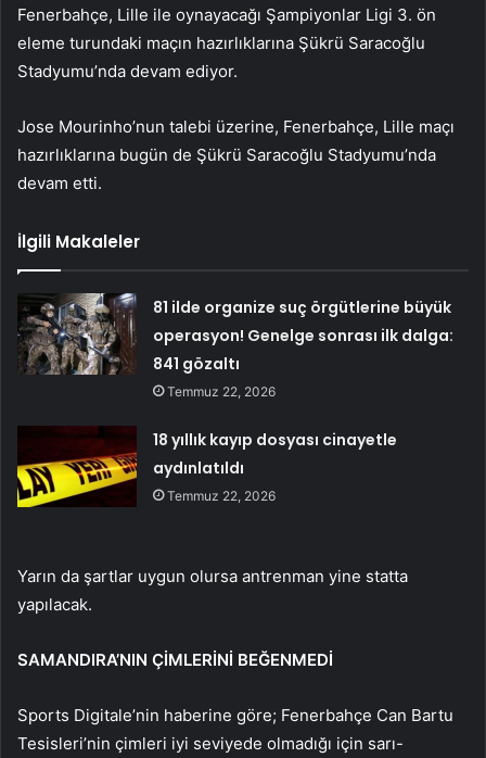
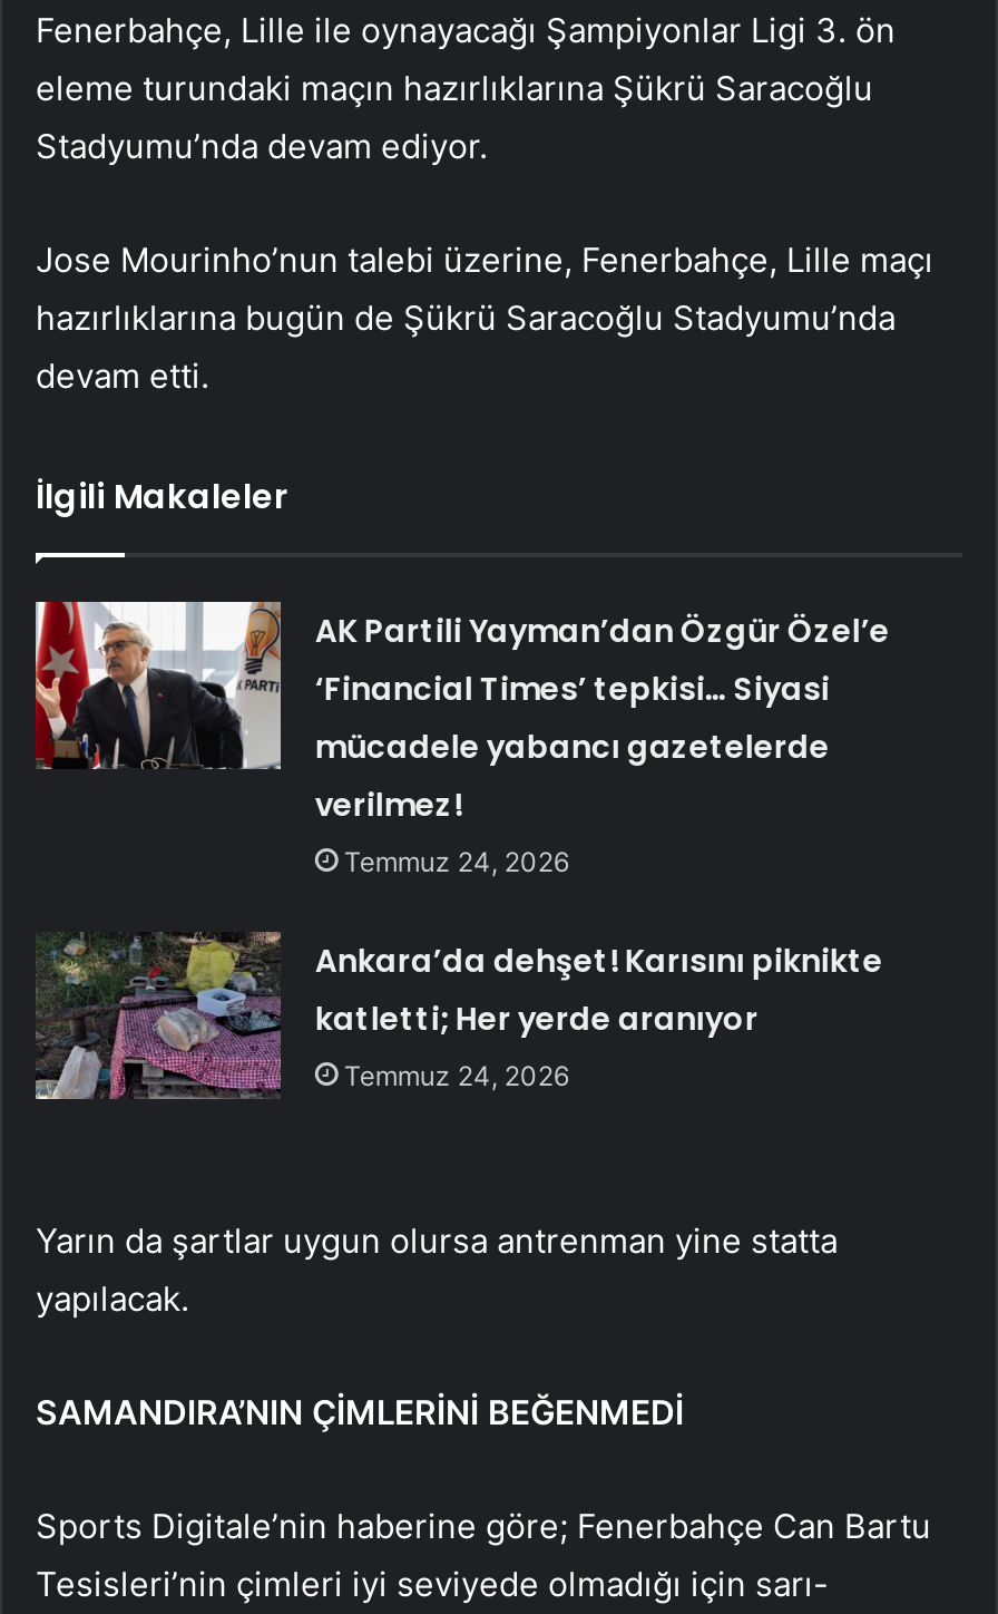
[17,292,454,400] [image] | 81 ilde organize suç örgütlerine büyük | operasyon! Genelge sonrası ilk dalga: | 841 gözaltı | Temmuz 22, 2026 -> [33,600,890,879] [image] | AK Partili Yayman’dan Özgür Özel’e | ‘Financial Times’ tepkisi… Siyasi | mücadele yabancı gazetelerde | verilmez! | Temmuz 24, 2026
[16,426,397,508] [image] | 18 yıllık kayıp dosyası cinayetle | aydınlatıldı | Temmuz 22, 2026 -> [33,930,883,1101] [image] | Ankara’da dehşet! Karısını piknikte | katletti; Her yerde aranıyor | Temmuz 24, 2026

